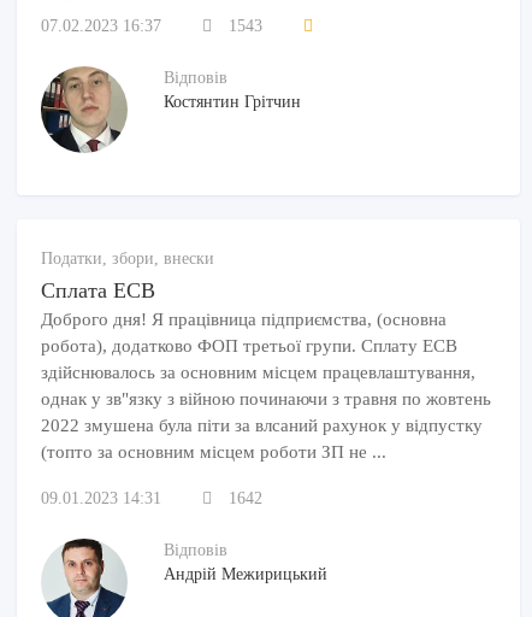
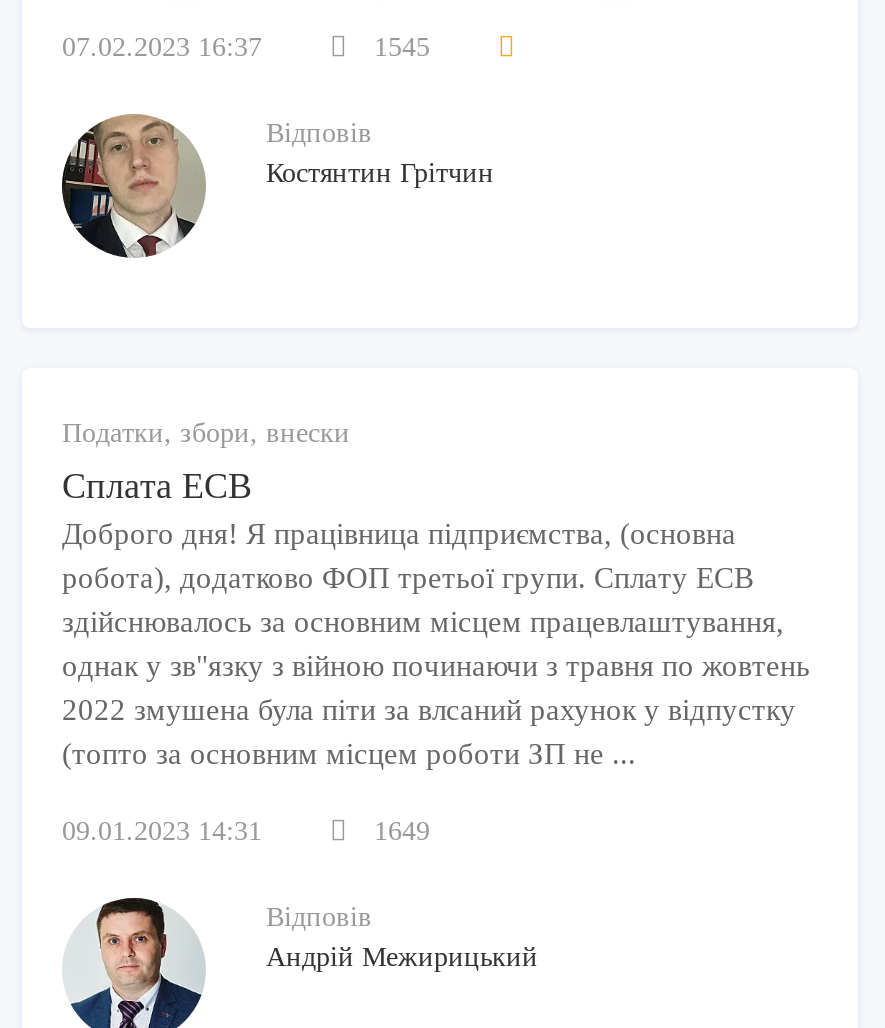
[224,16,267,34] 1543 -> [366,31,438,61] 1545
[224,490,262,508] 1642 -> [366,817,430,847] 1649

